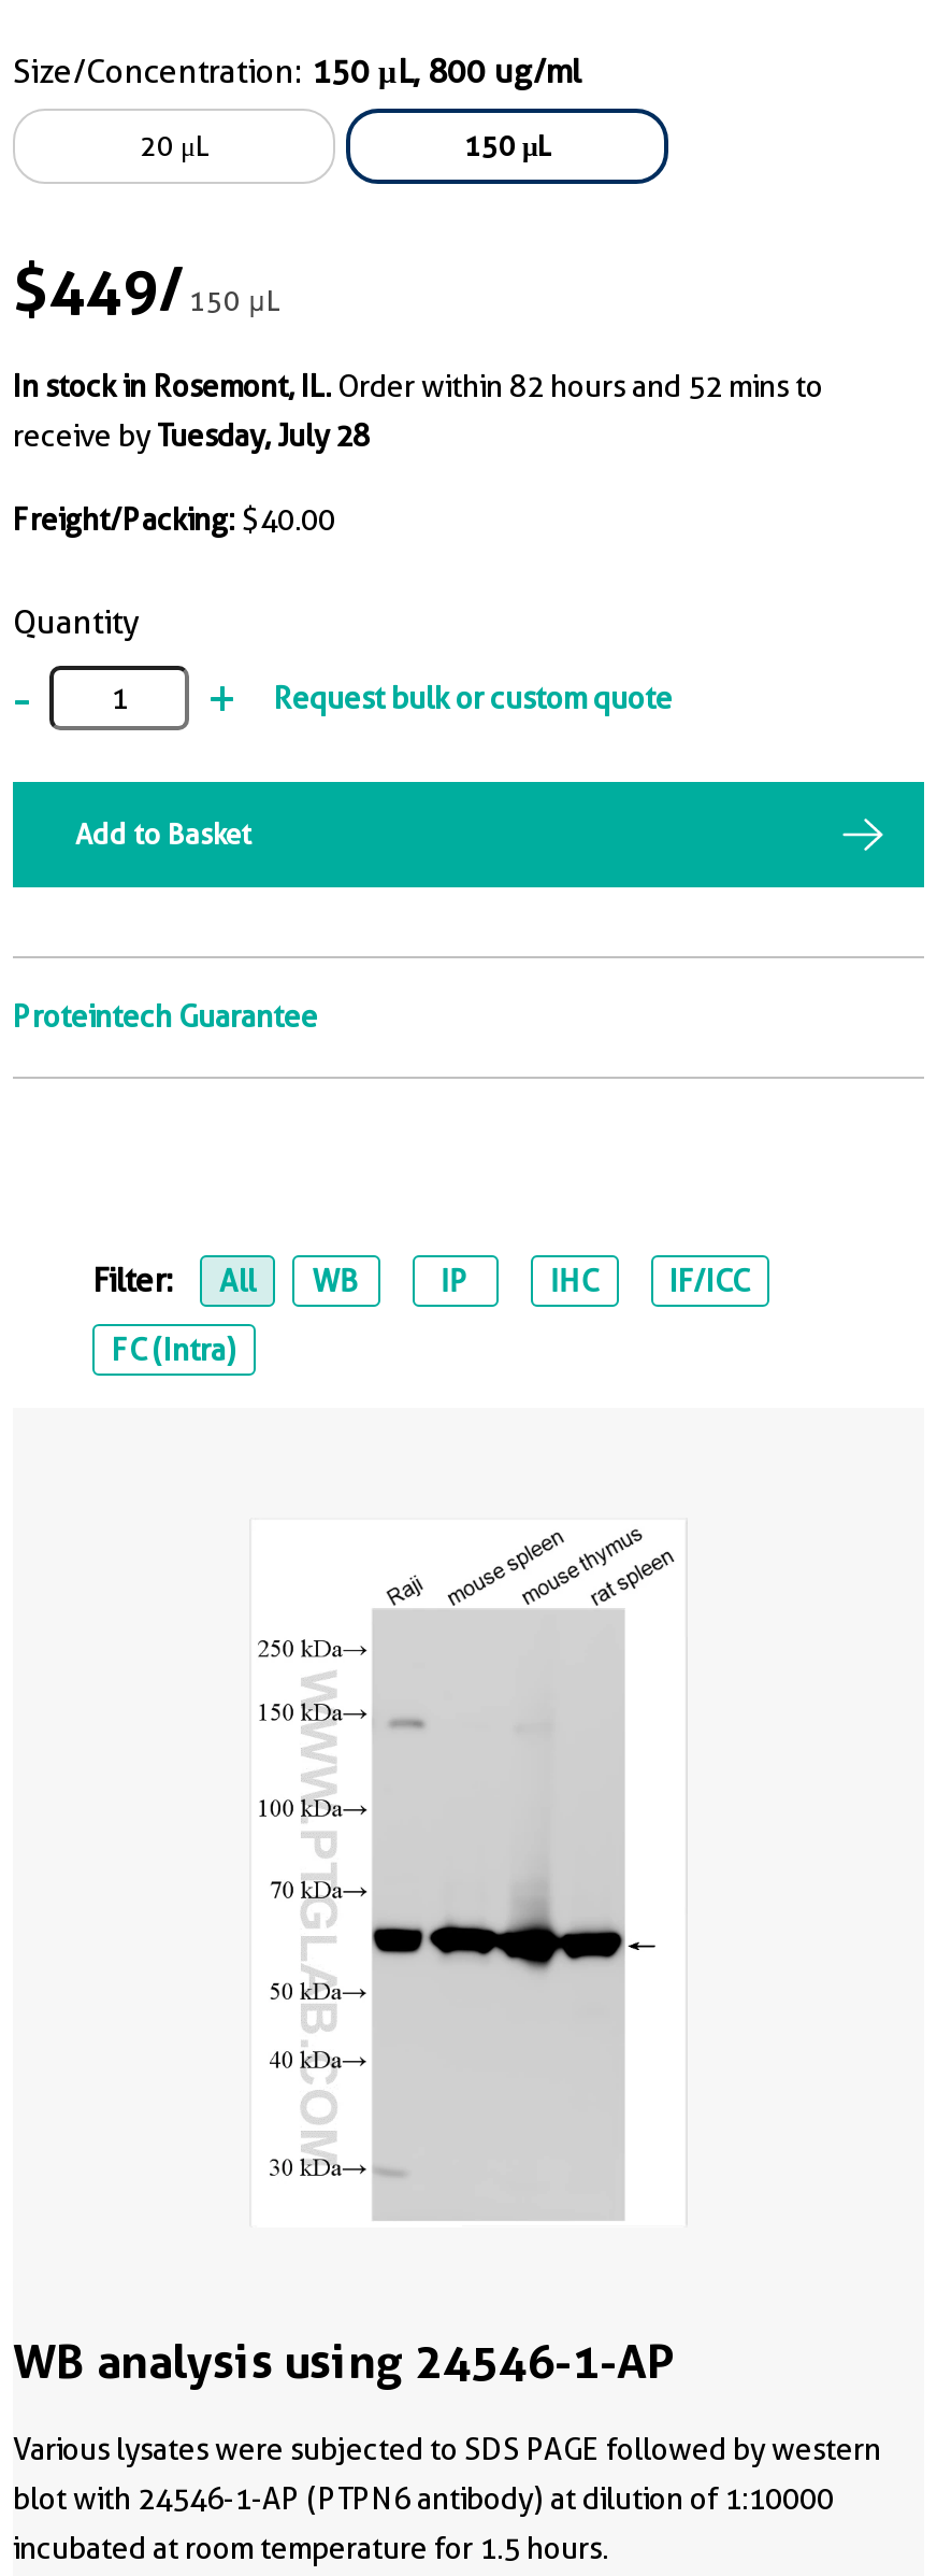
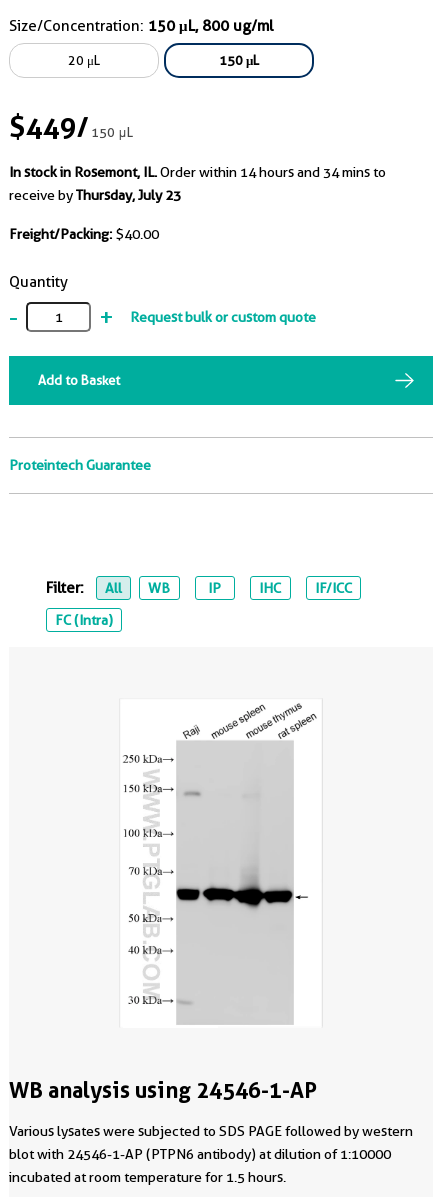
[13,369,823,404] In stock in Rosemont, IL. Order within 82 hours and 52 mins to -> [9,164,386,180] In stock in Rosemont, IL. Order within 14 hours and 34 mins to
[13,419,370,453] receive by Tuesday, July 28 -> [9,187,181,203] receive by Thursday, July 23

